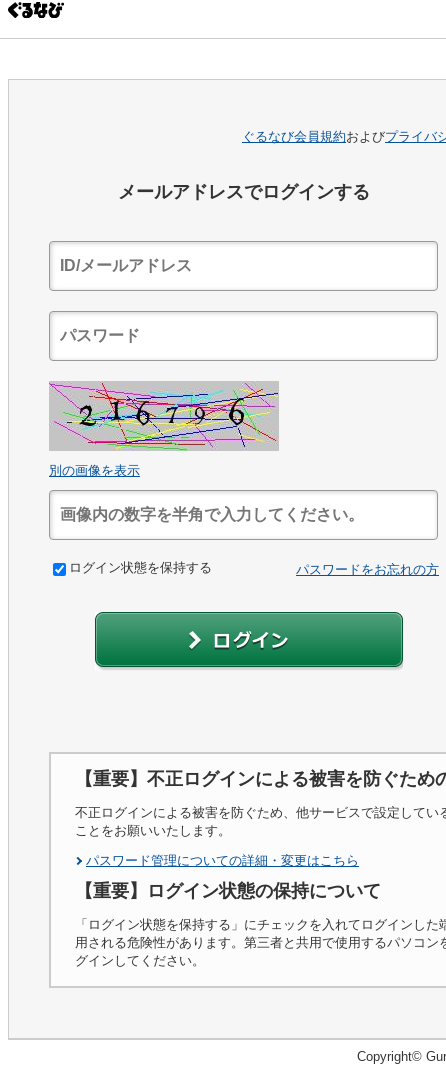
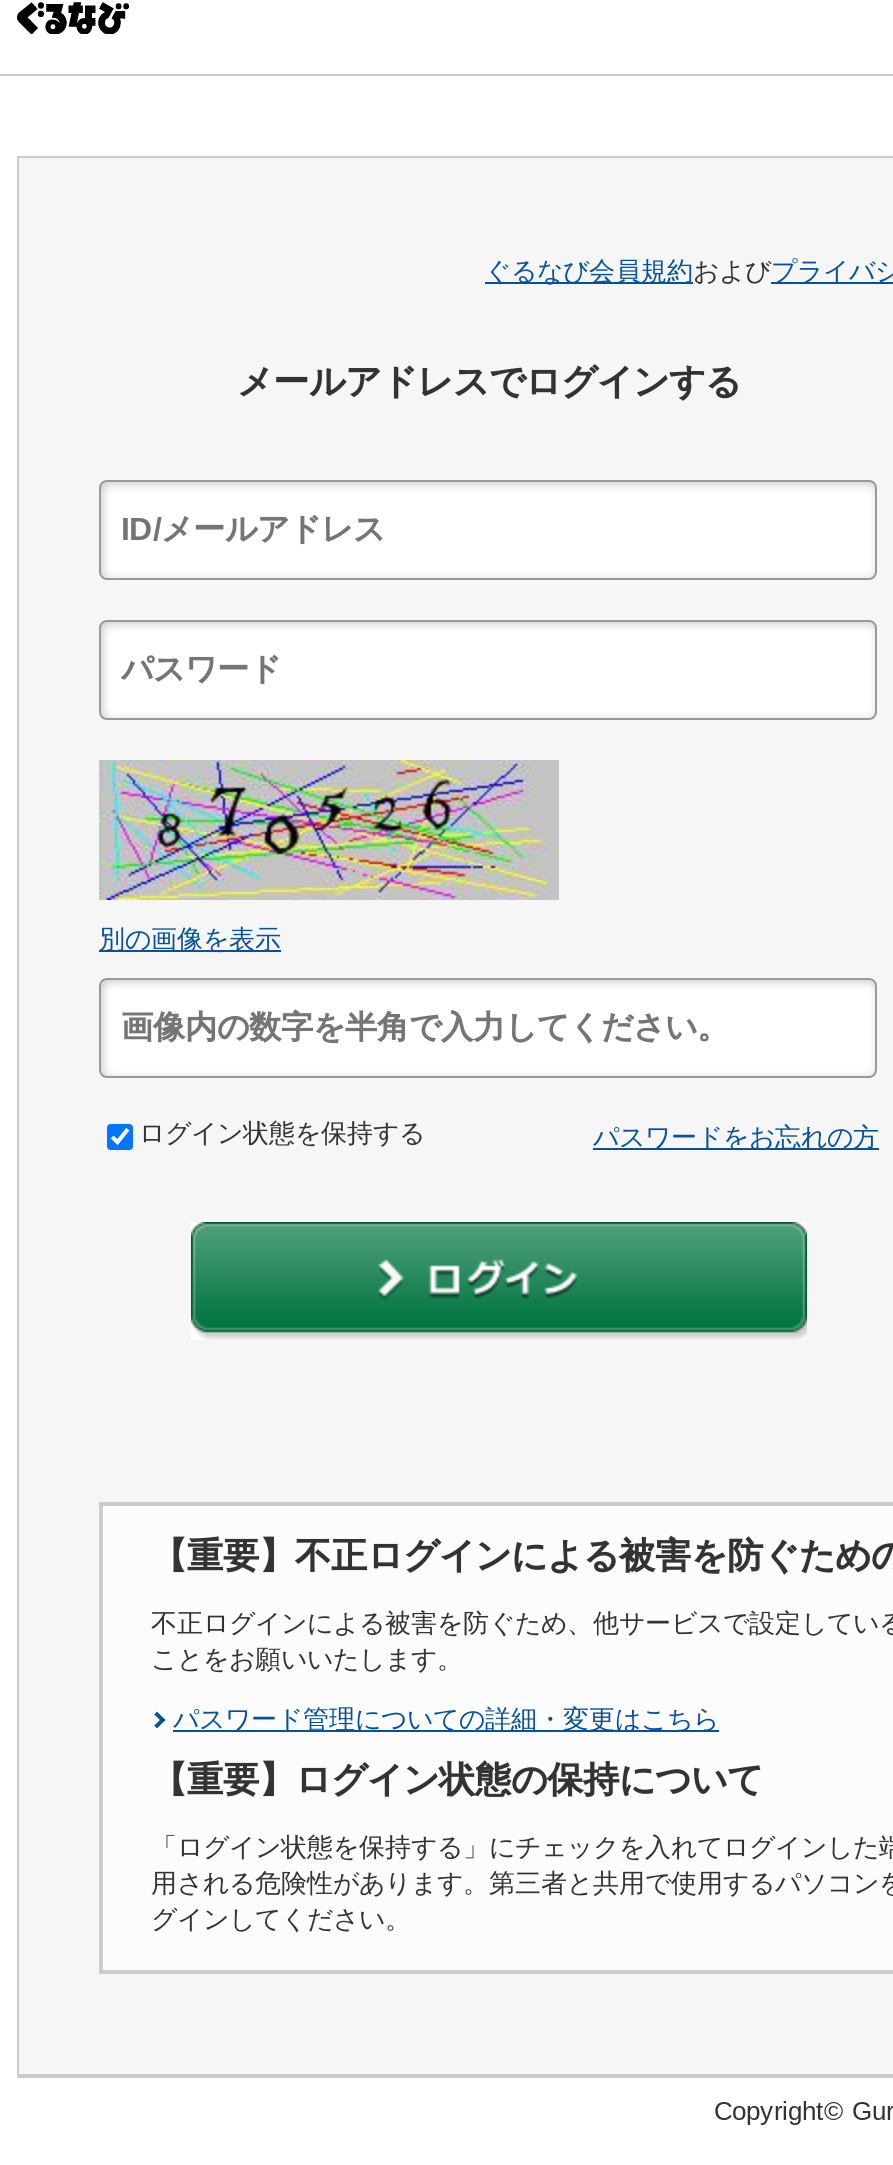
[49,381,278,451] [image] -> [103,760,555,902] [image]

